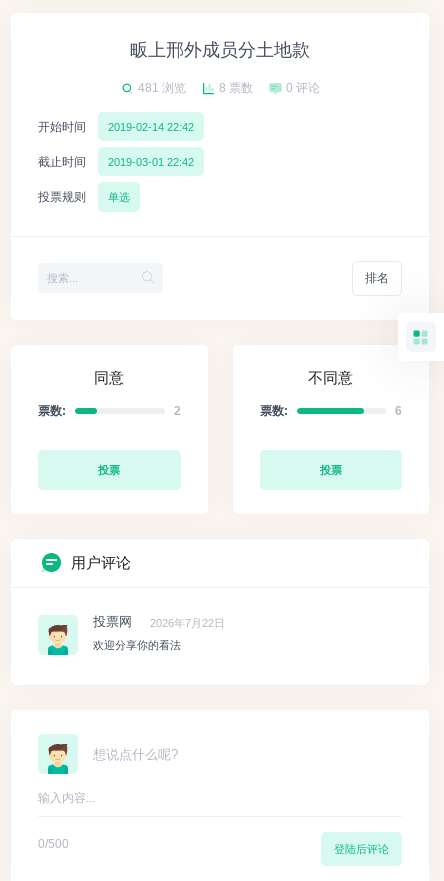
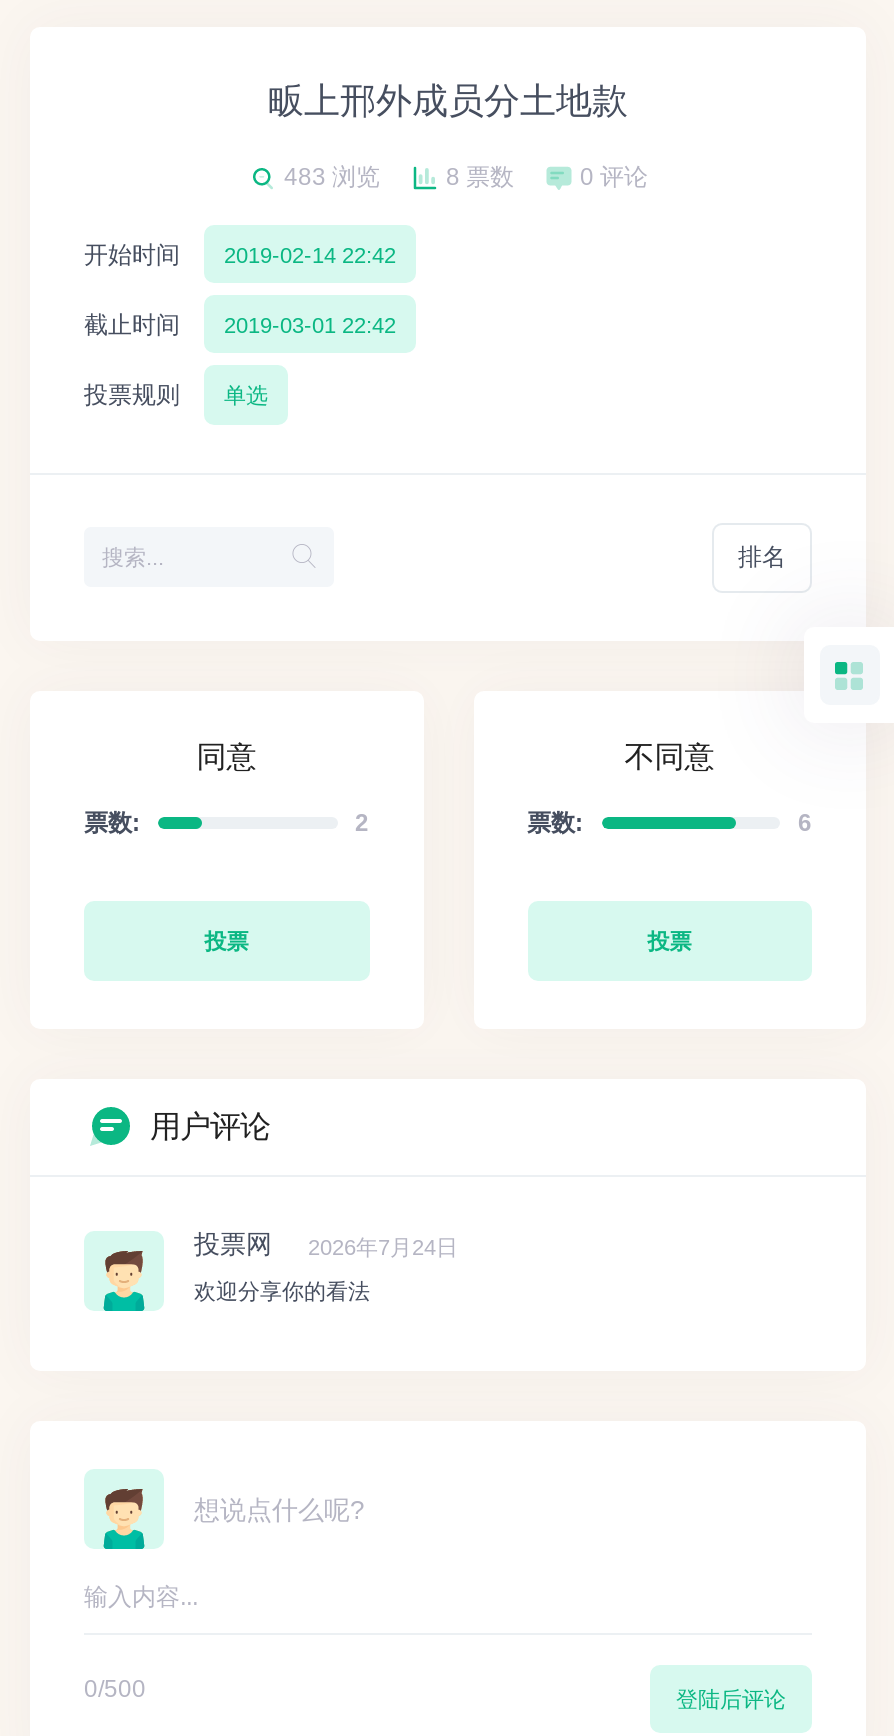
[138,81,186,95] 481 浏览 -> [284,163,380,191] 483 浏览
[93,614,225,629] 投票网 2026年7月22日 -> [194,1229,458,1259] 投票网 2026年7月24日

